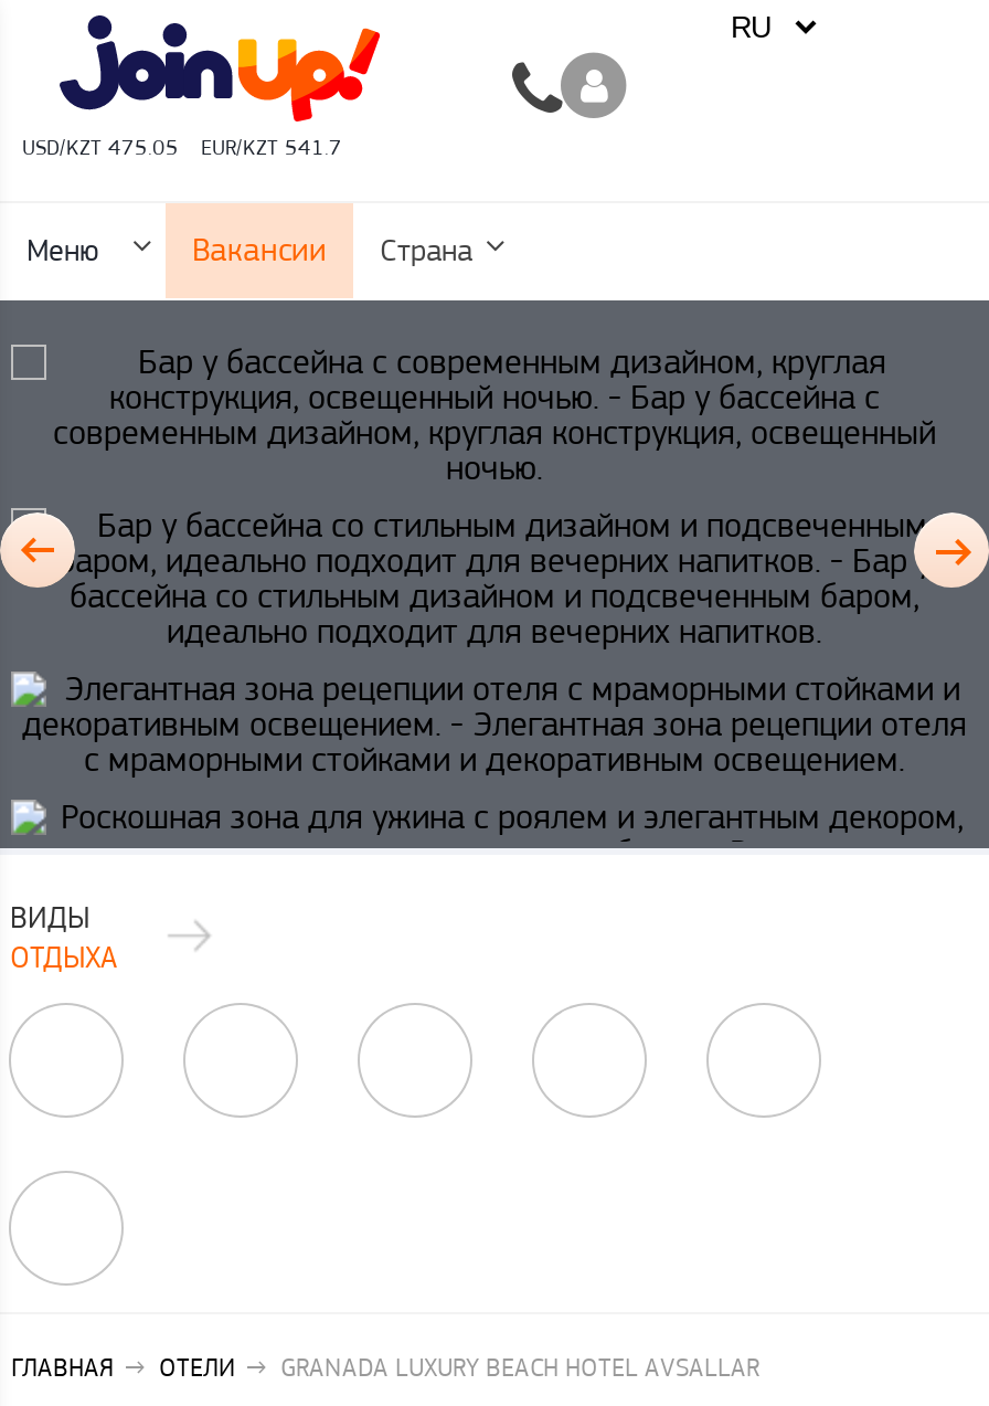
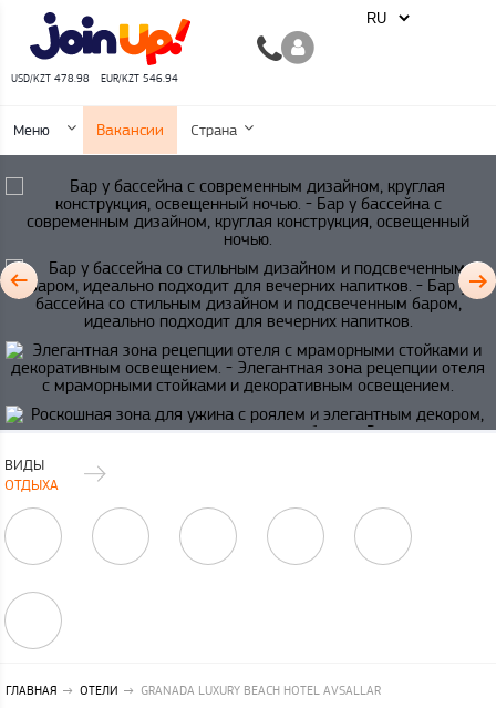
[22,135,179,161] USD/KZT 475.05 -> [11,72,90,85] USD/KZT 478.98
[201,135,342,161] EUR/KZT 541.7 -> [101,72,178,85] EUR/KZT 546.94

